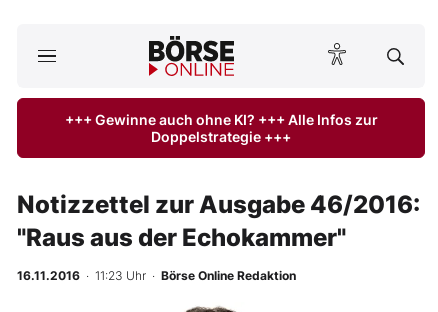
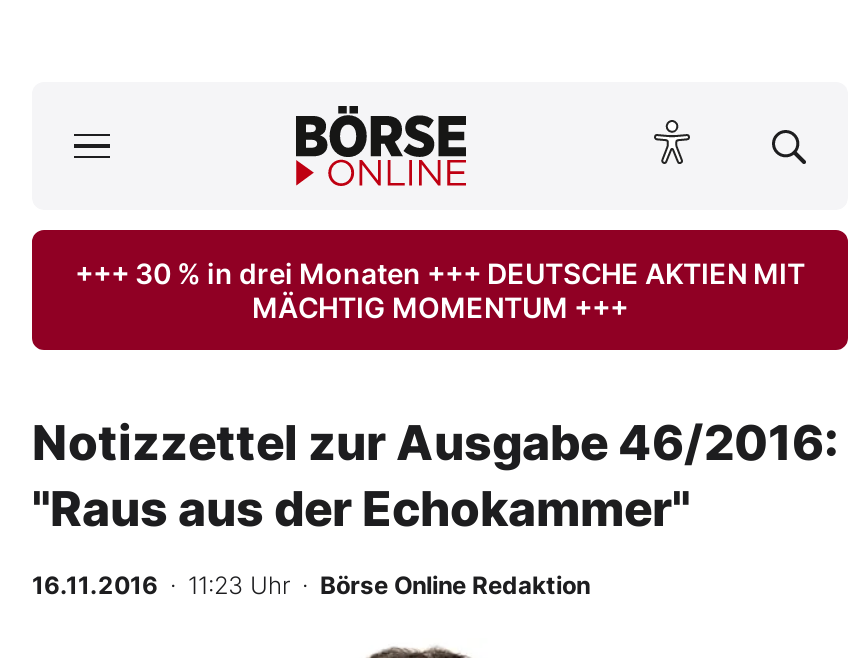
[64,111,377,145] +++ Gewinne auch ohne KI? +++ Alle Infos zur | Doppelstrategie +++ -> [75,256,805,324] +++ 30 % in drei Monaten +++ DEUTSCHE AKTIEN MIT | MÄCHTIG MOMENTUM +++

